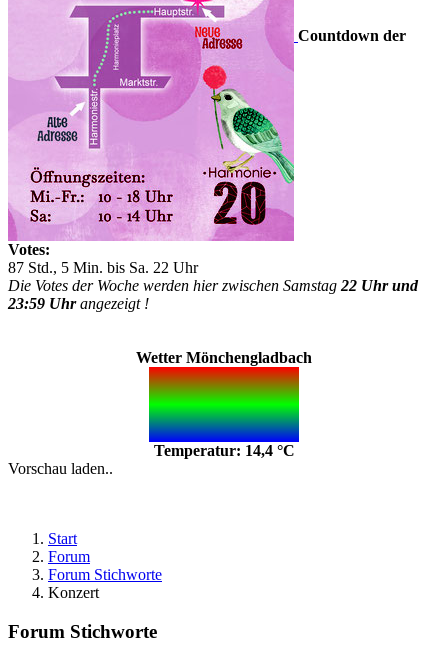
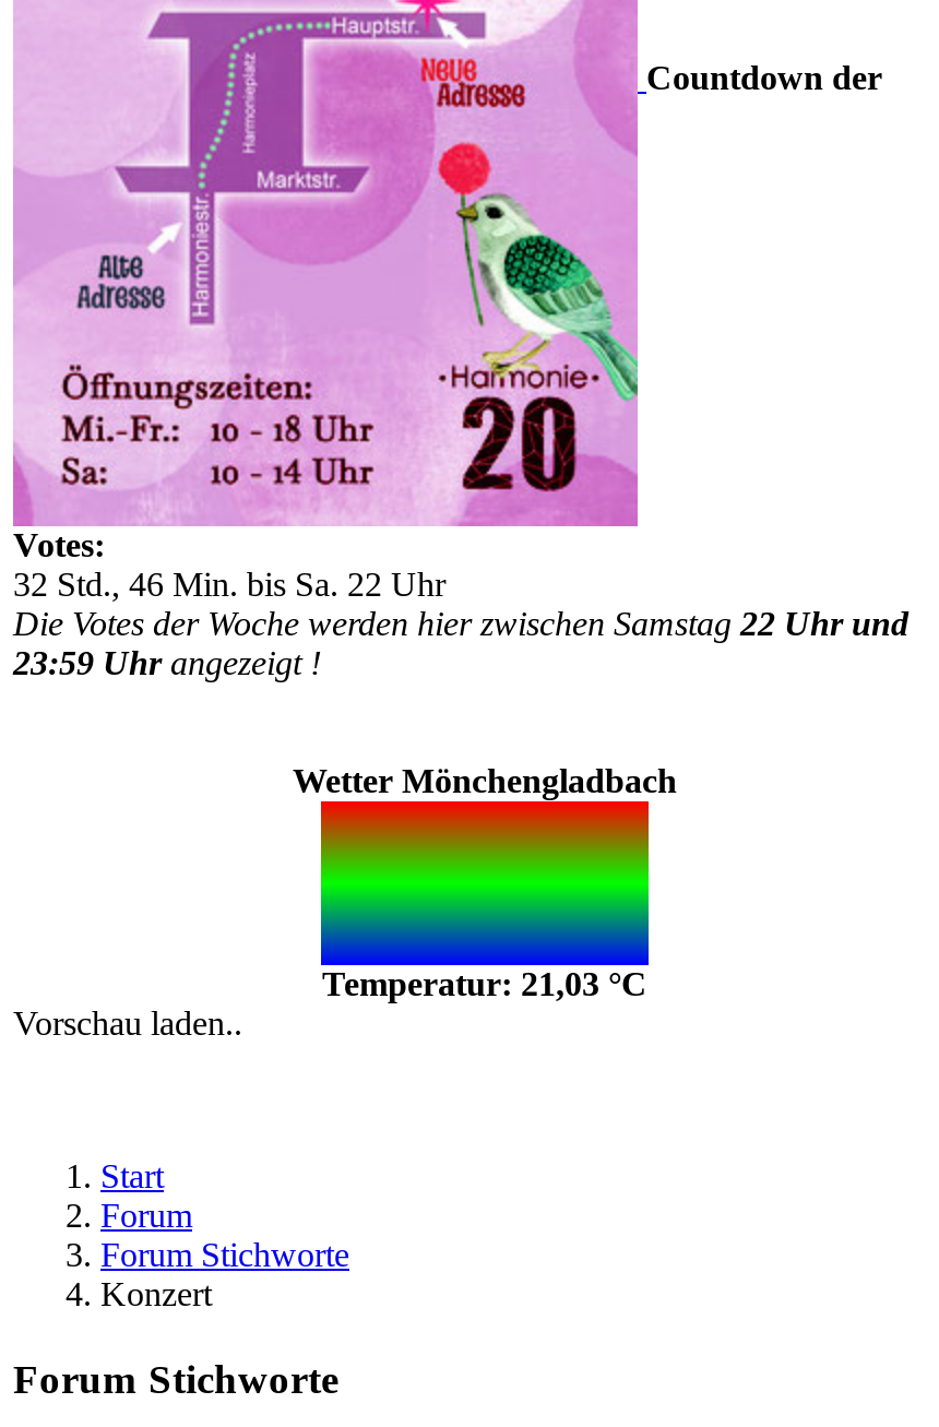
[8,259,198,276] 87 Std., 5 Min. bis Sa. 22 Uhr -> [13,566,445,603] 32 Std., 46 Min. bis Sa. 22 Uhr
[153,442,294,459] Temperatur: 14,4 °C -> [322,965,647,1002] Temperatur: 21,03 °C

